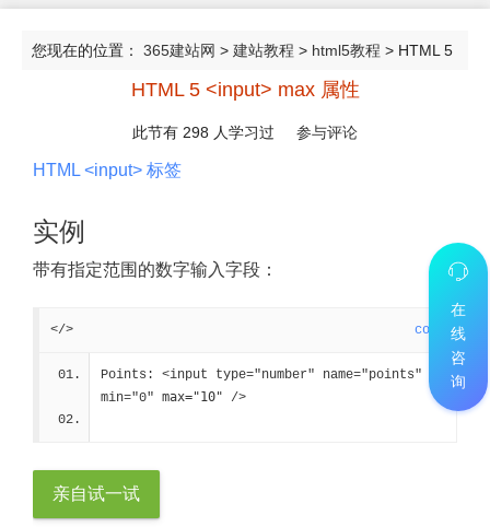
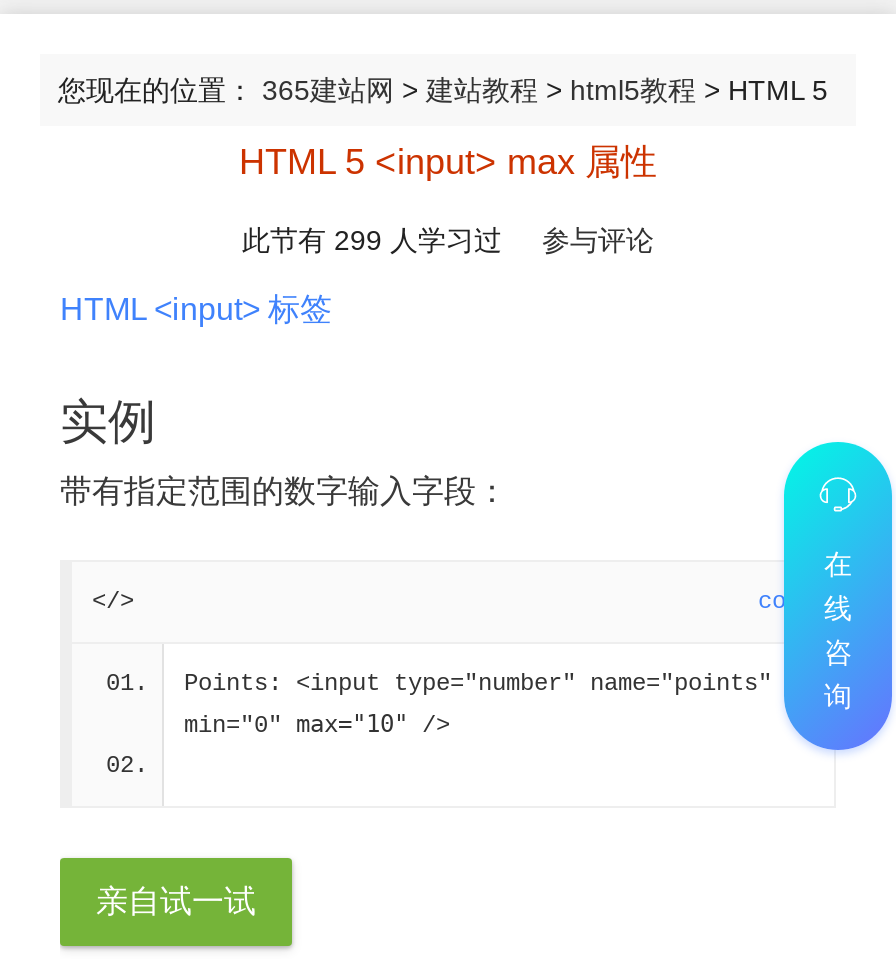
[132,124,358,141] 此节有298人学习过参与评论 -> [242,224,654,256] 此节有299人学习过参与评论

